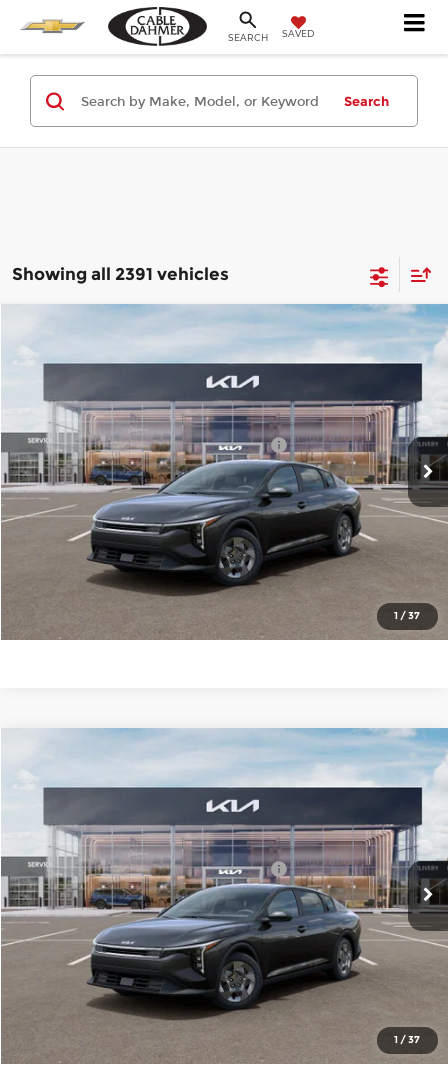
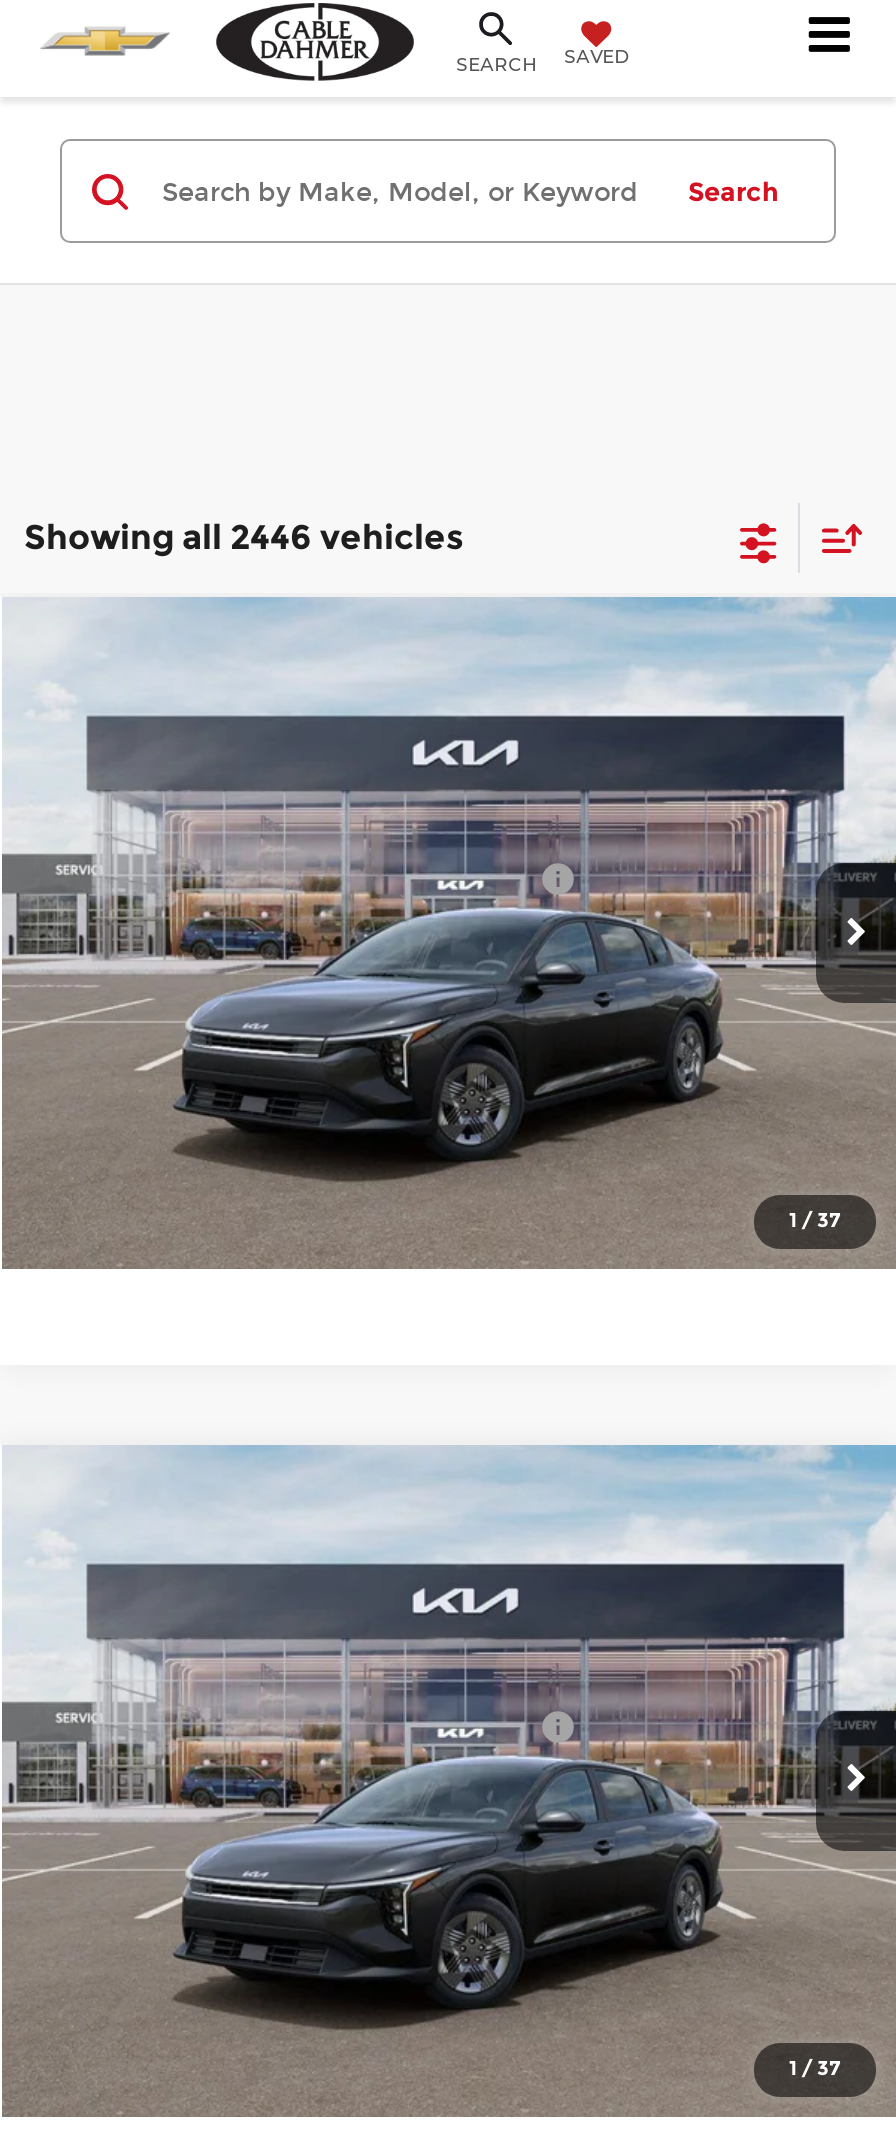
[12,264,229,284] Showing all 2391 vehicles -> [24,517,464,557] Showing all 2446 vehicles

